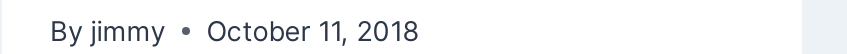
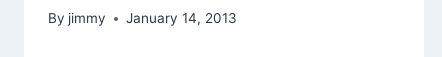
[50,14,418,46] By jimmy October 11, 2018 -> [48,10,237,26] By jimmy January 14, 2013

